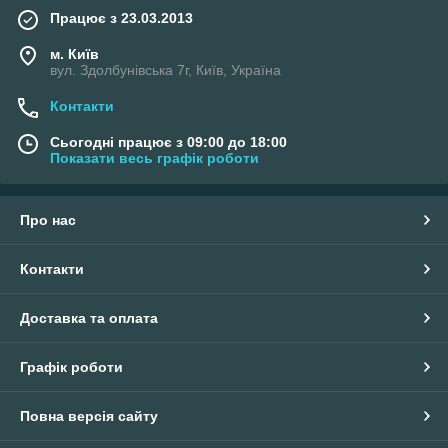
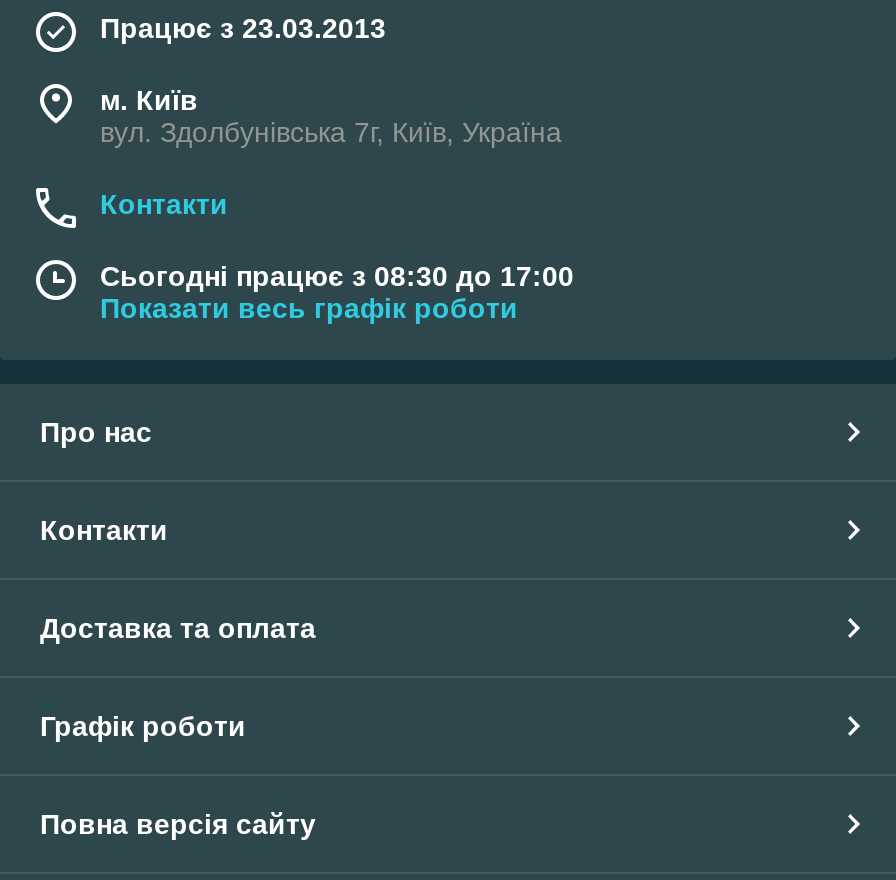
[50,134,287,150] Сьогодні працює з 09:00 до 18:00 -> [100,261,574,293] Сьогодні працює з 08:30 до 17:00

